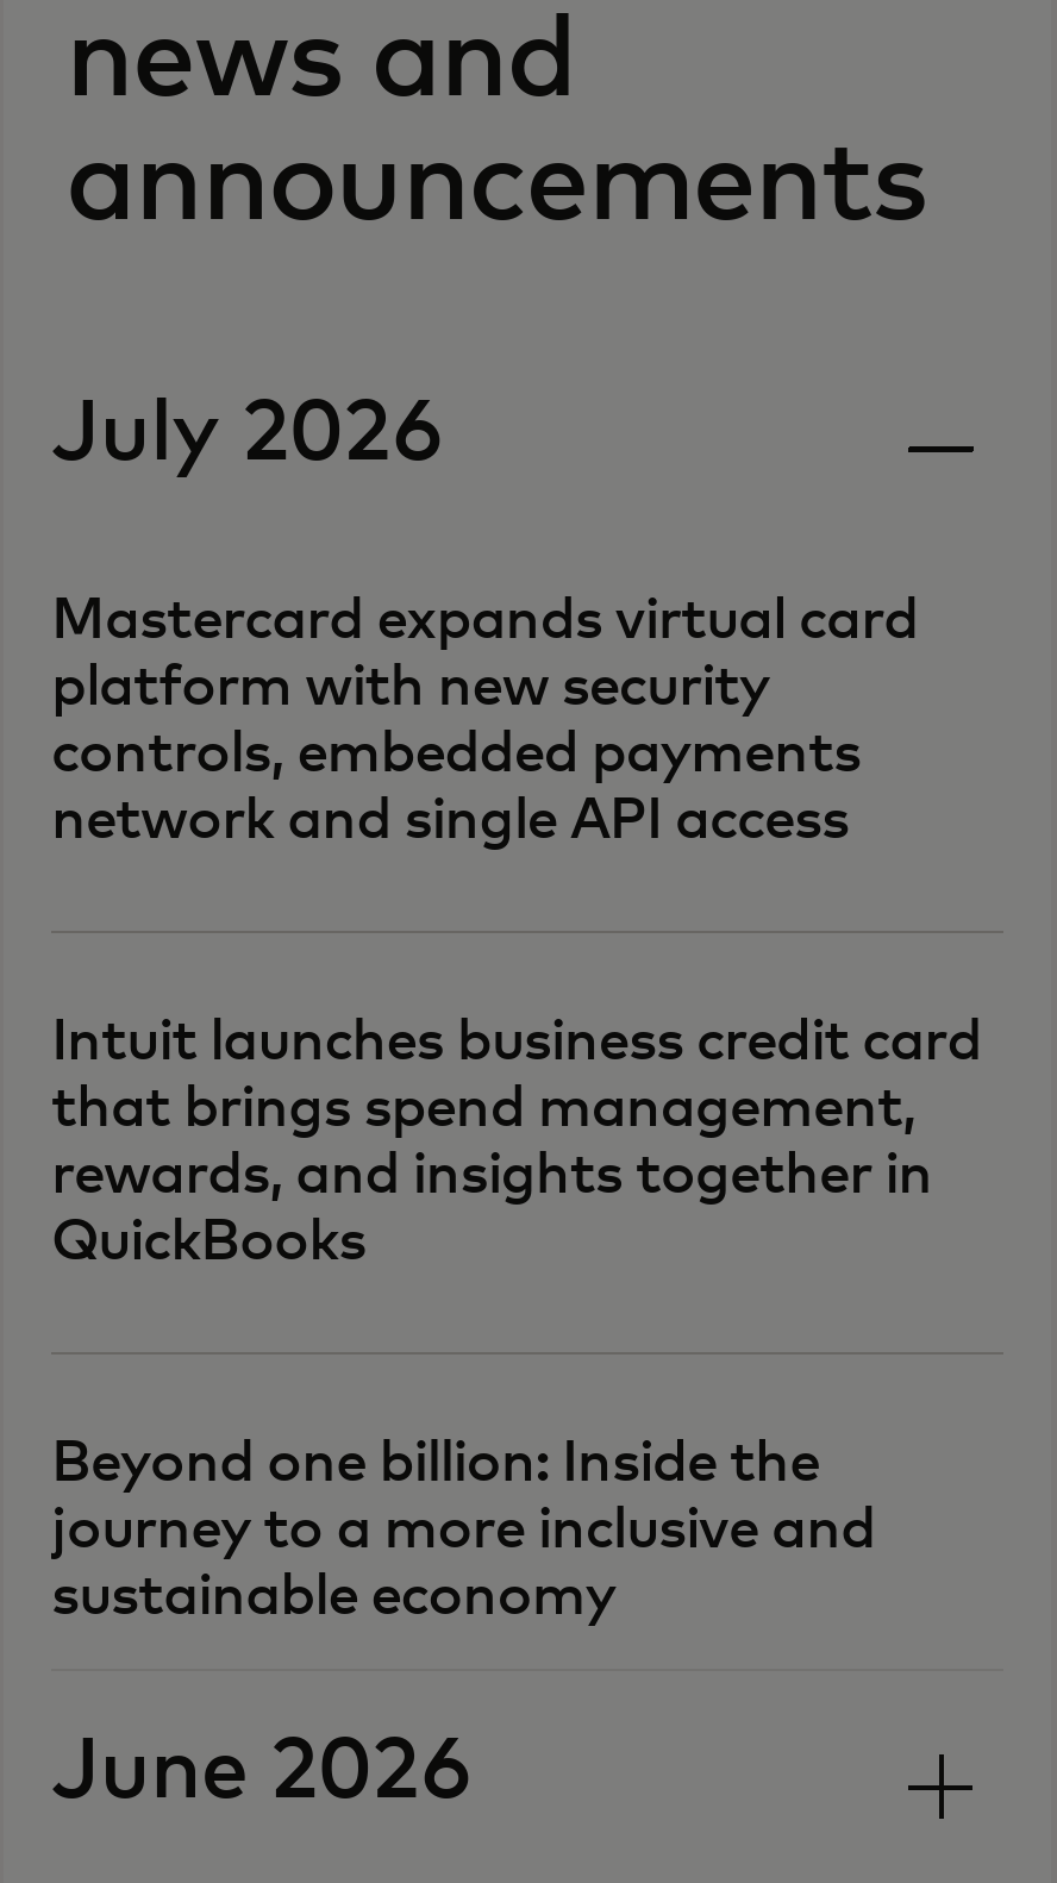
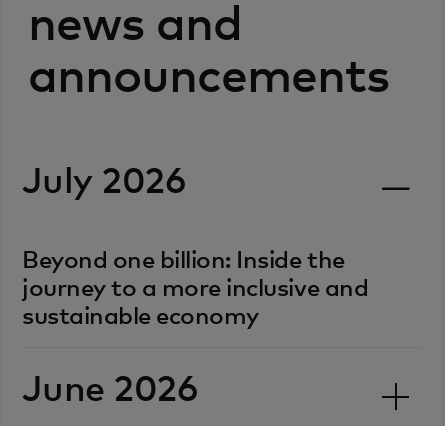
[51,593,918,850] Mastercard expands virtual card | platform with new security | controls, embedded payments | network and single API access -> none
[51,1014,981,1271] Intuit launches business credit card | that brings spend management, | rewards, and insights together in | QuickBooks -> none

